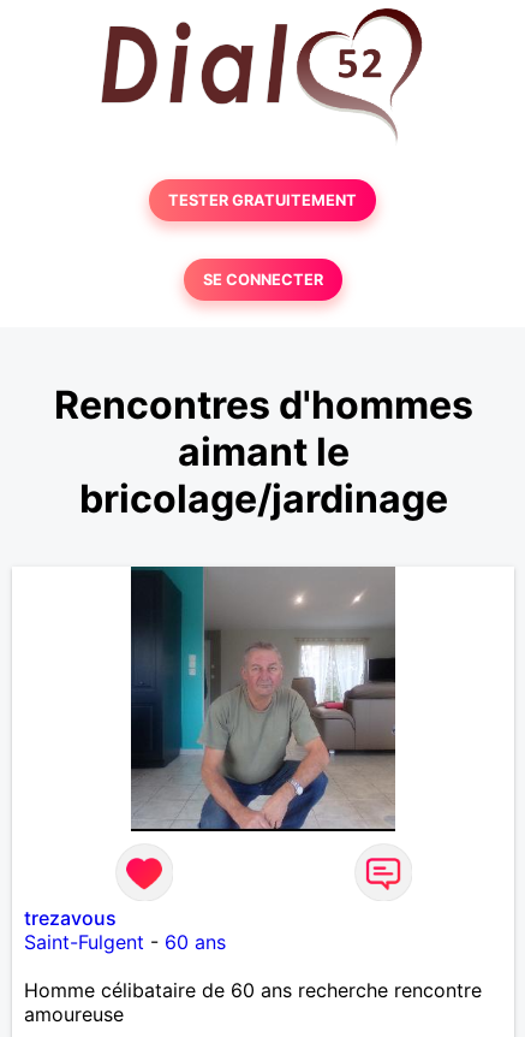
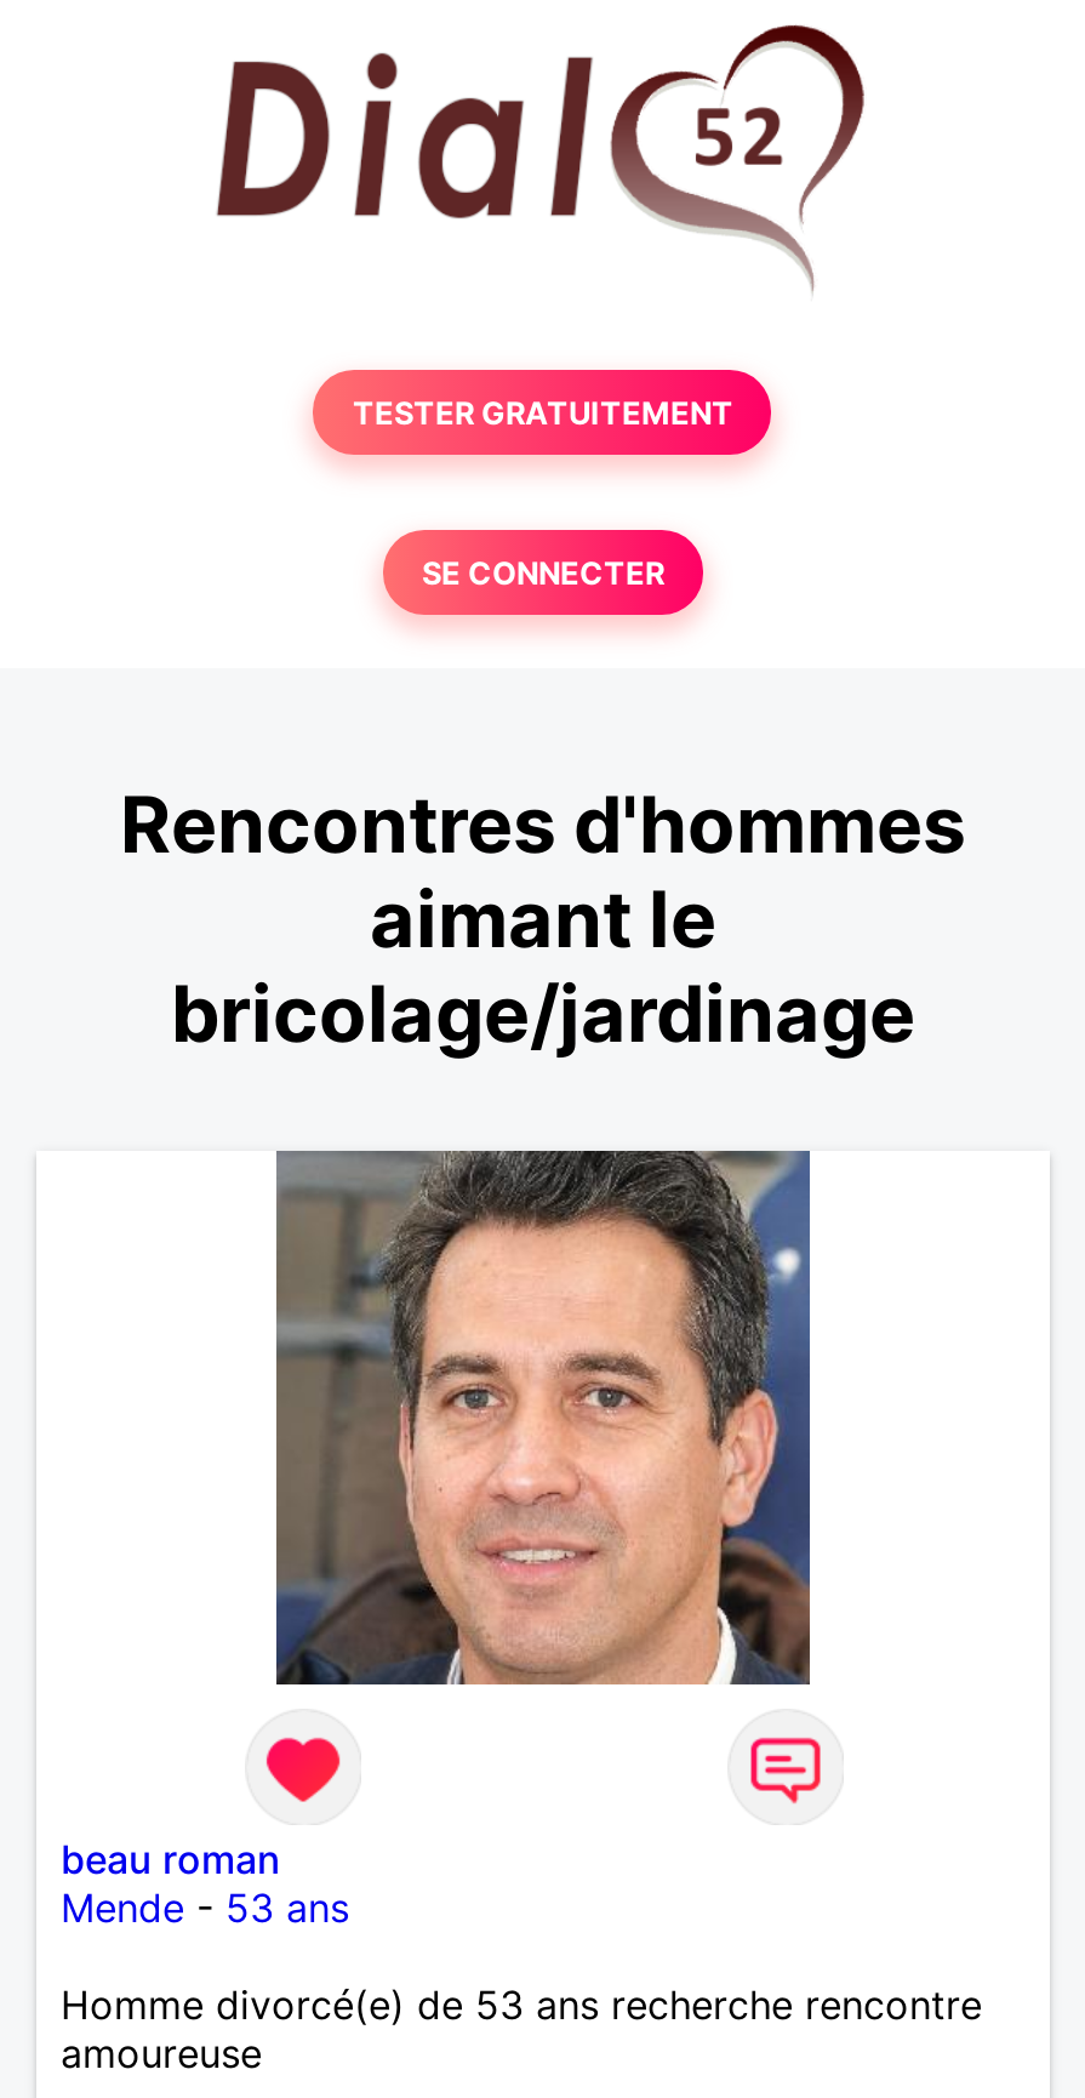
[130,565,396,832] [image] -> [274,1151,812,1687] [image]
[24,906,226,954] trezavous | Saint-Fulgent - 60 ans -> [61,1835,349,1932] beau roman | Mende - 53 ans
[24,978,482,1002] Homme célibataire de 60 ans recherche rencontre -> [61,1980,982,2029] Homme divorcé(e) de 53 ans recherche rencontre

